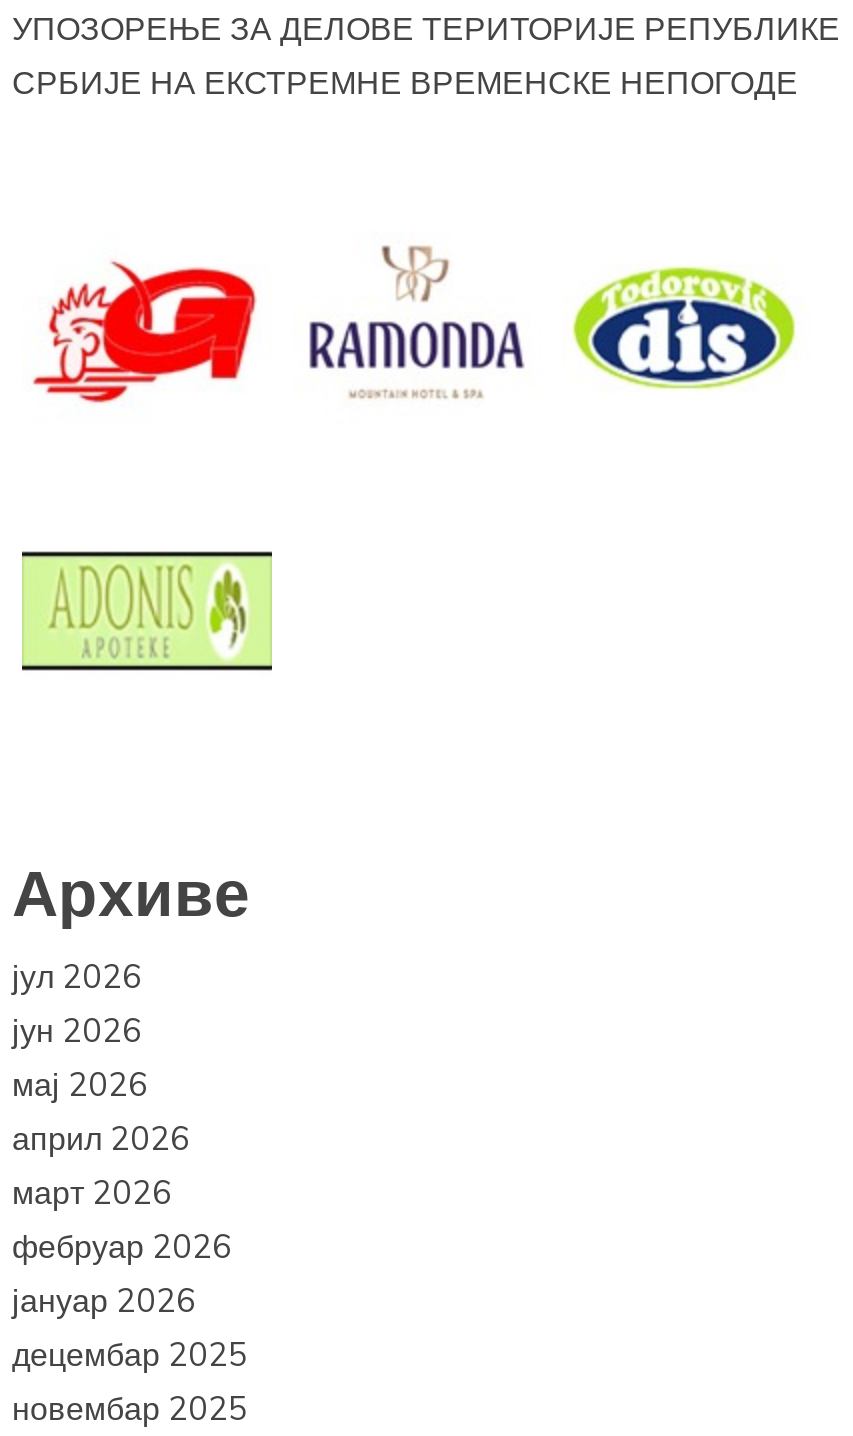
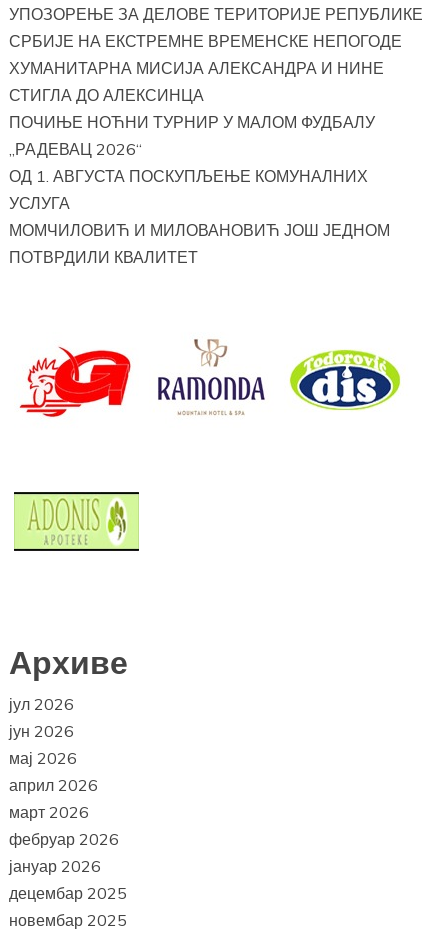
none -> [9,58,390,267] ХУМАНИТАРНА МИСИЈА АЛЕКСАНДРА И НИНЕ | СТИГЛА ДО АЛЕКСИНЦА | ПОЧИЊЕ НОЋНИ ТУРНИР У МАЛОМ ФУДБАЛУ | „РАДЕВАЦ 2026“ | ОД 1. АВГУСТА ПОСКУПЉЕЊЕ КОМУНАЛНИХ | УСЛУГА | МОМЧИЛОВИЋ И МИЛОВАНОВИЋ ЈОШ ЈЕДНОМ | ПОТВРДИЛИ КВАЛИТЕТ

